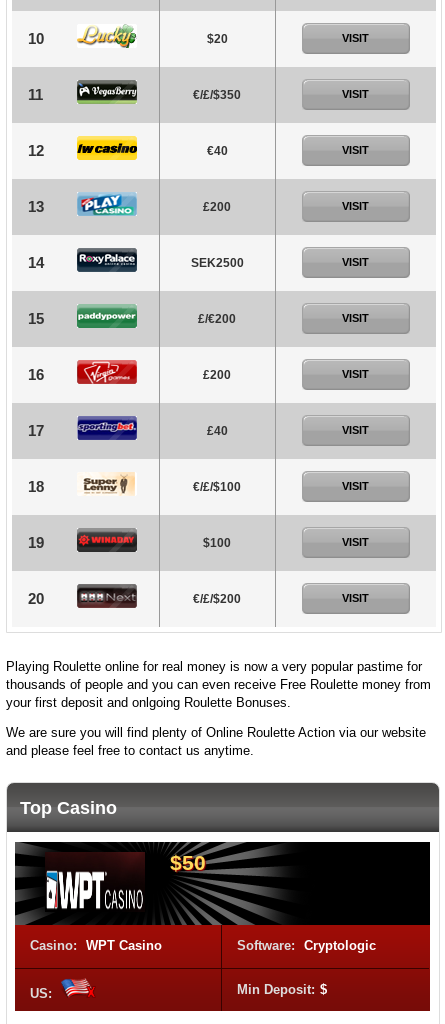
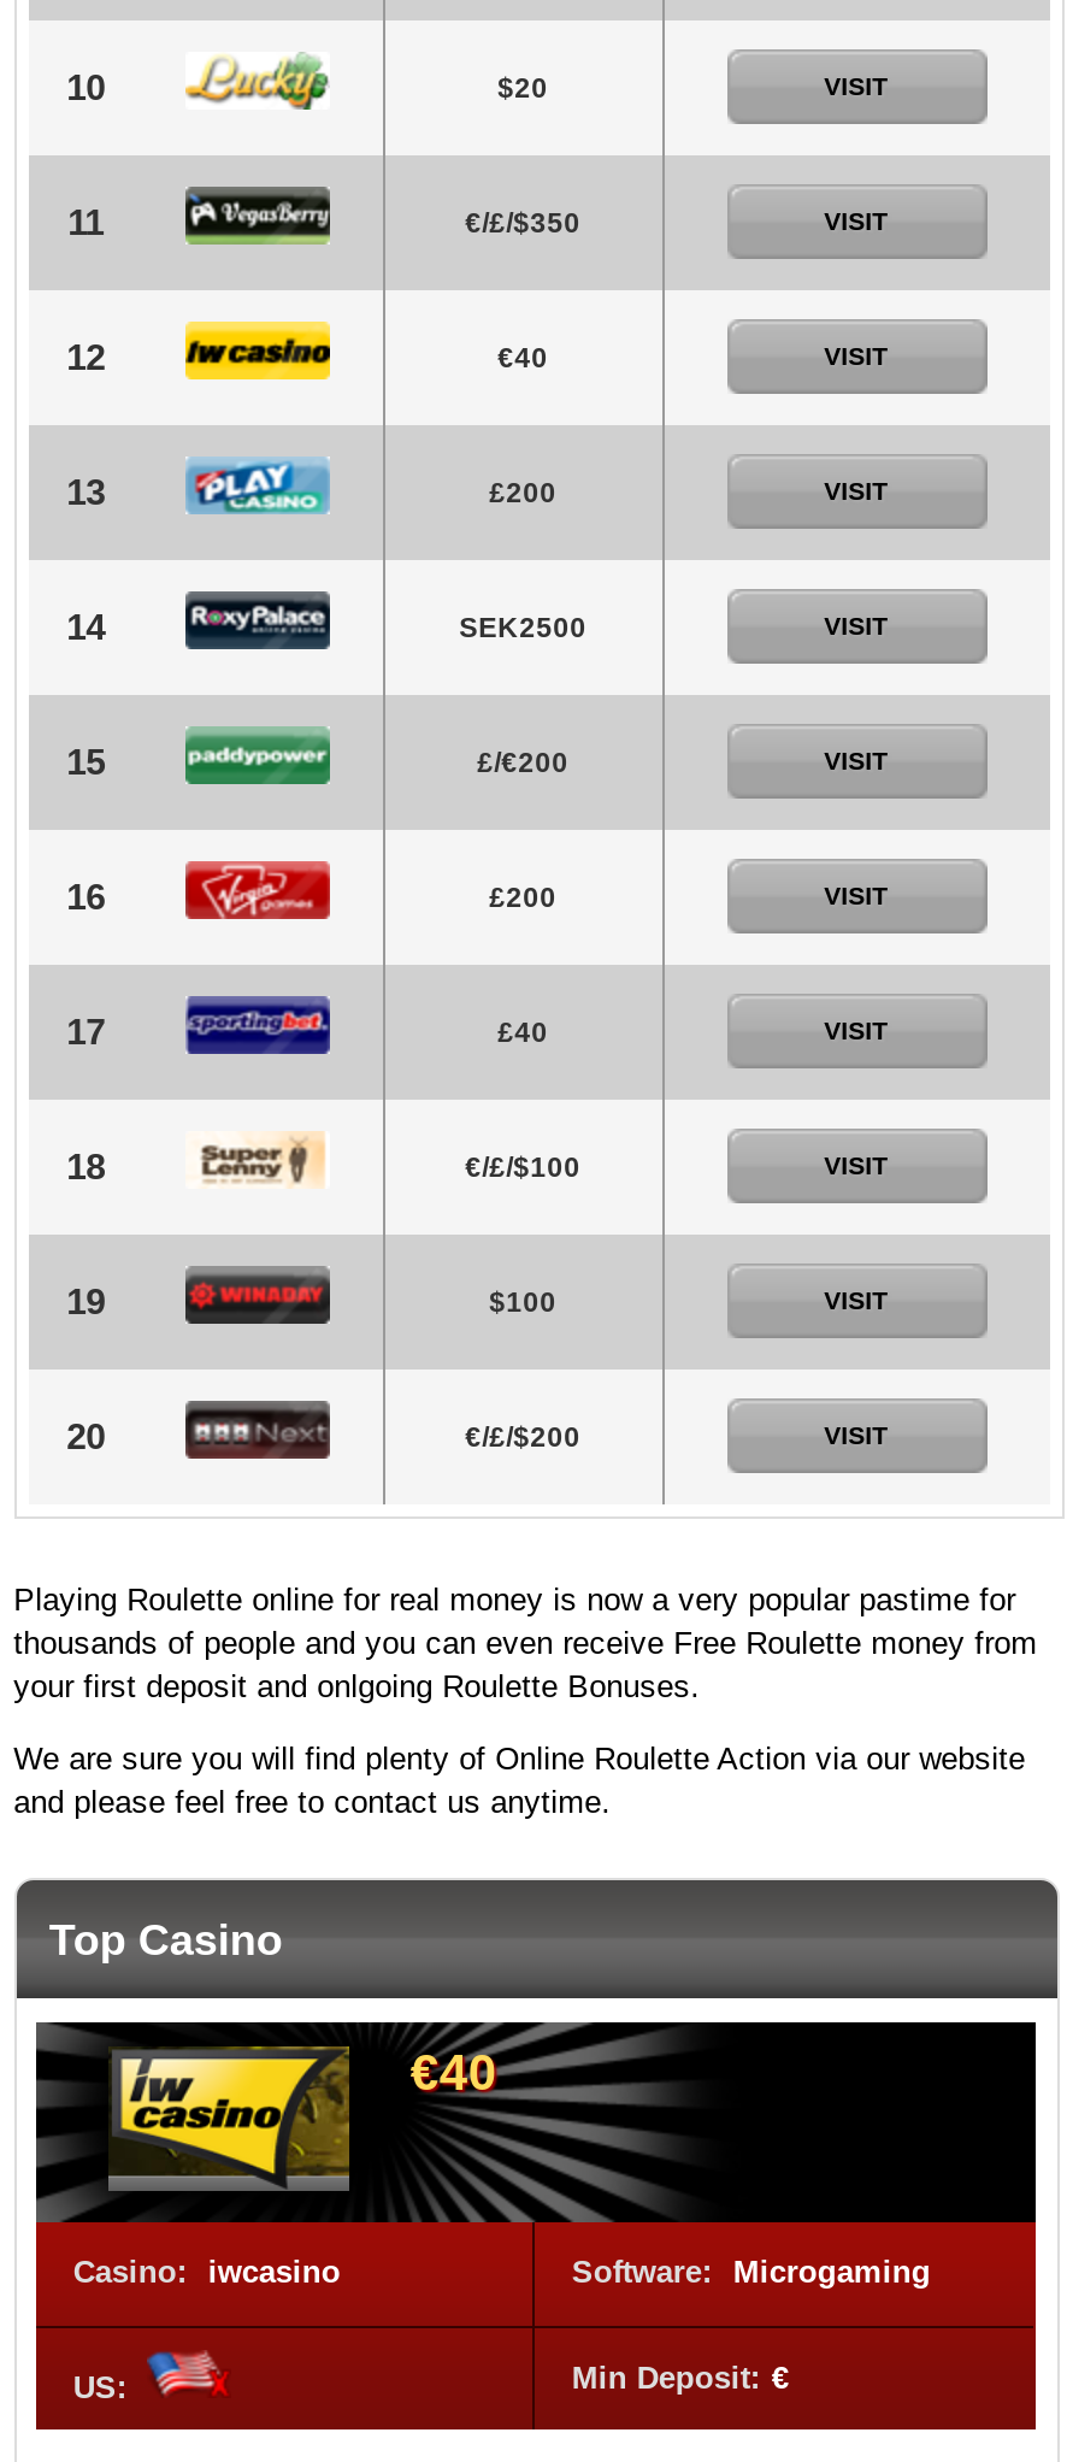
[45,851,206,912] [image] | $50 -> [108,2044,497,2191] [image] | €40
[30,938,376,953] Casino: WPT Casino | Software: Cryptologic -> [73,2254,930,2290] Casino: iwcasino | Software: Microgaming
[237,982,327,997] Min Deposit: $ -> [572,2360,788,2396] Min Deposit: €

